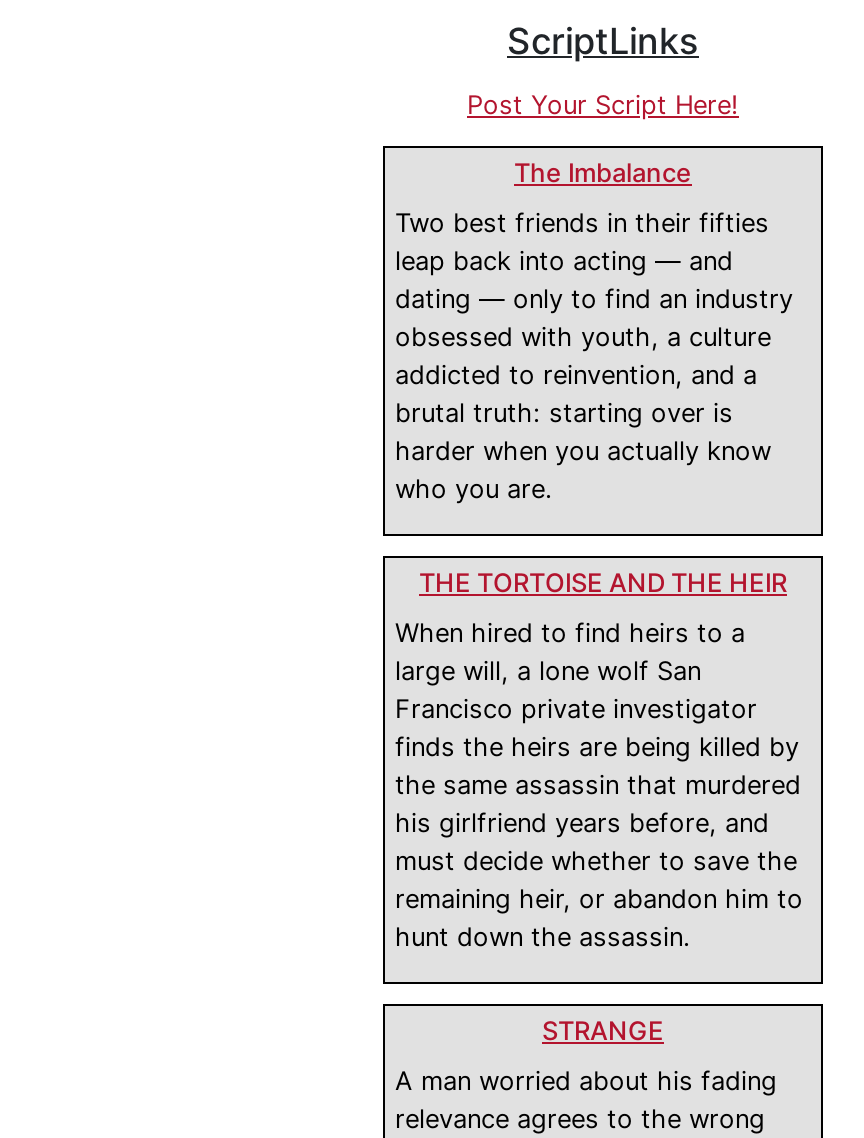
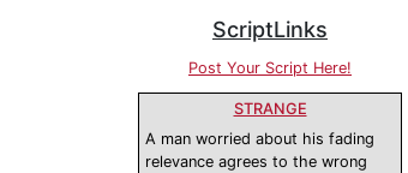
[395,158,803,952] The Imbalance | Two best friends in their fifties | leap back into acting — and | dating — only to find an industry | obsessed with youth, a culture | addicted to reinvention, and a | brutal truth: starting over is | harder when you actually know | who you are. | THE TORTOISE AND THE HEIR | When hired to find heirs to a | large will, a lone wolf San | Francisco private investigator | finds the heirs are being killed by | the same assassin that murdered | his girlfriend years before, and | must decide whether to save the | remaining heir, or abandon him to | hunt down the assassin. -> none

